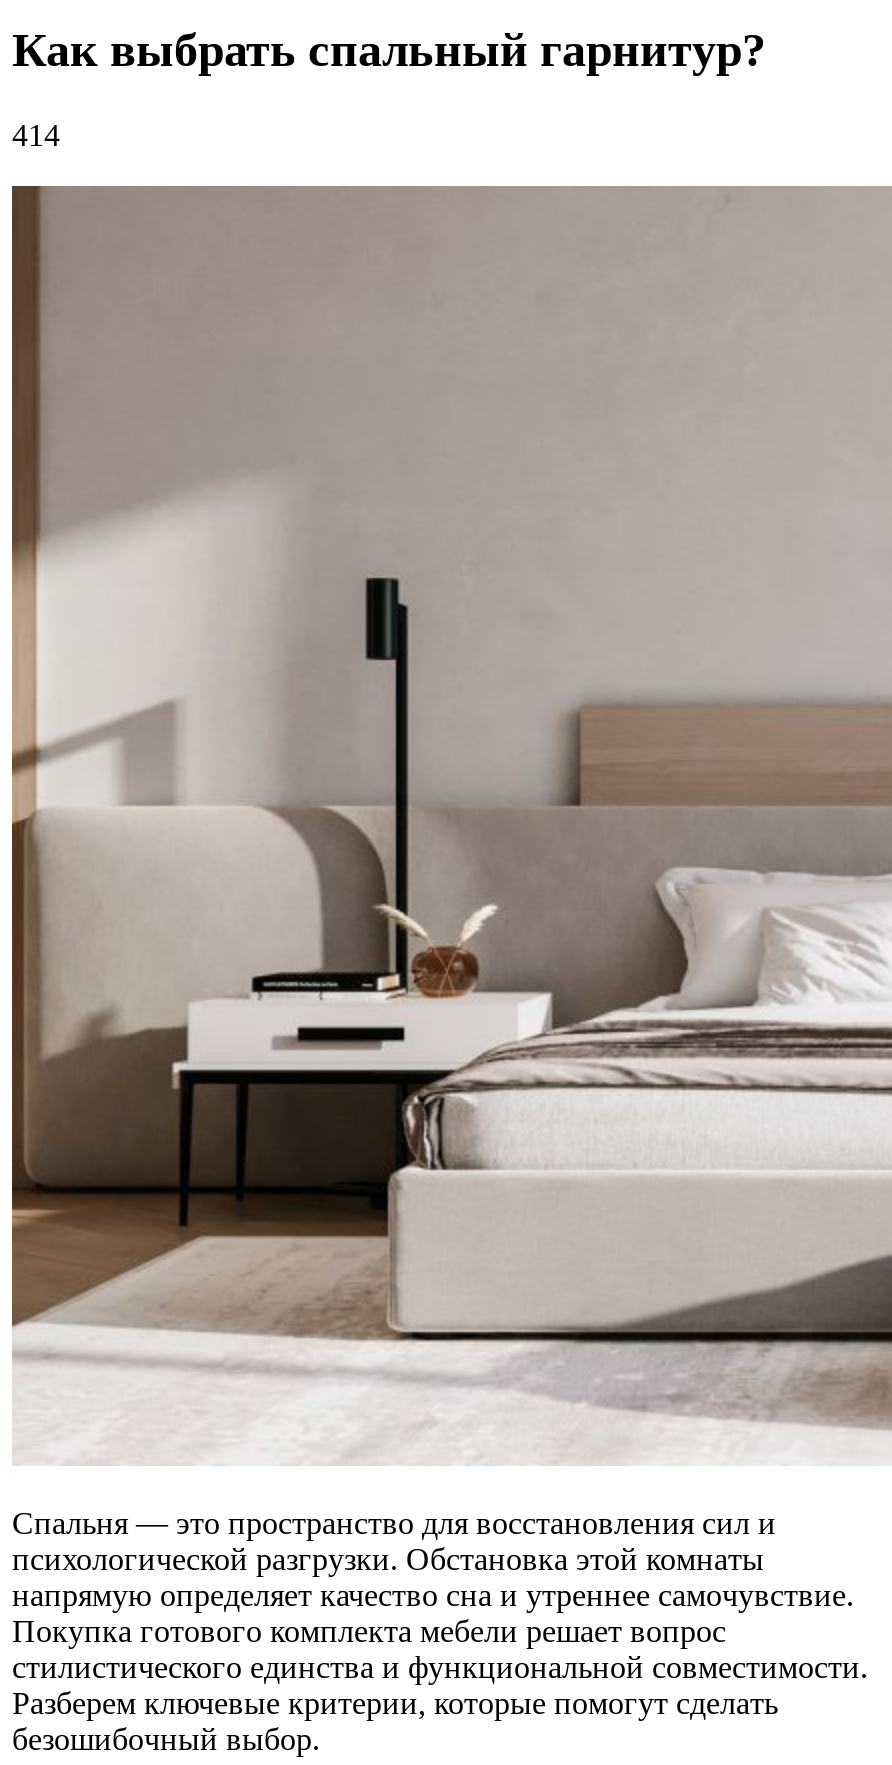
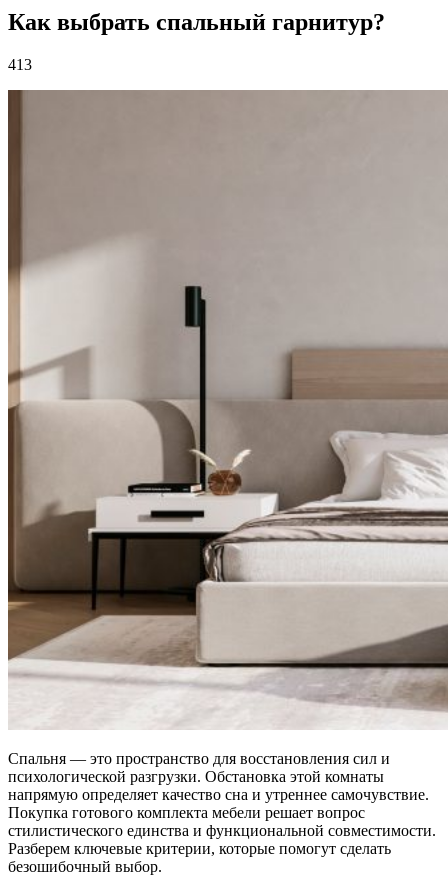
[12,118,60,152] 414 -> [8,56,32,73] 413

